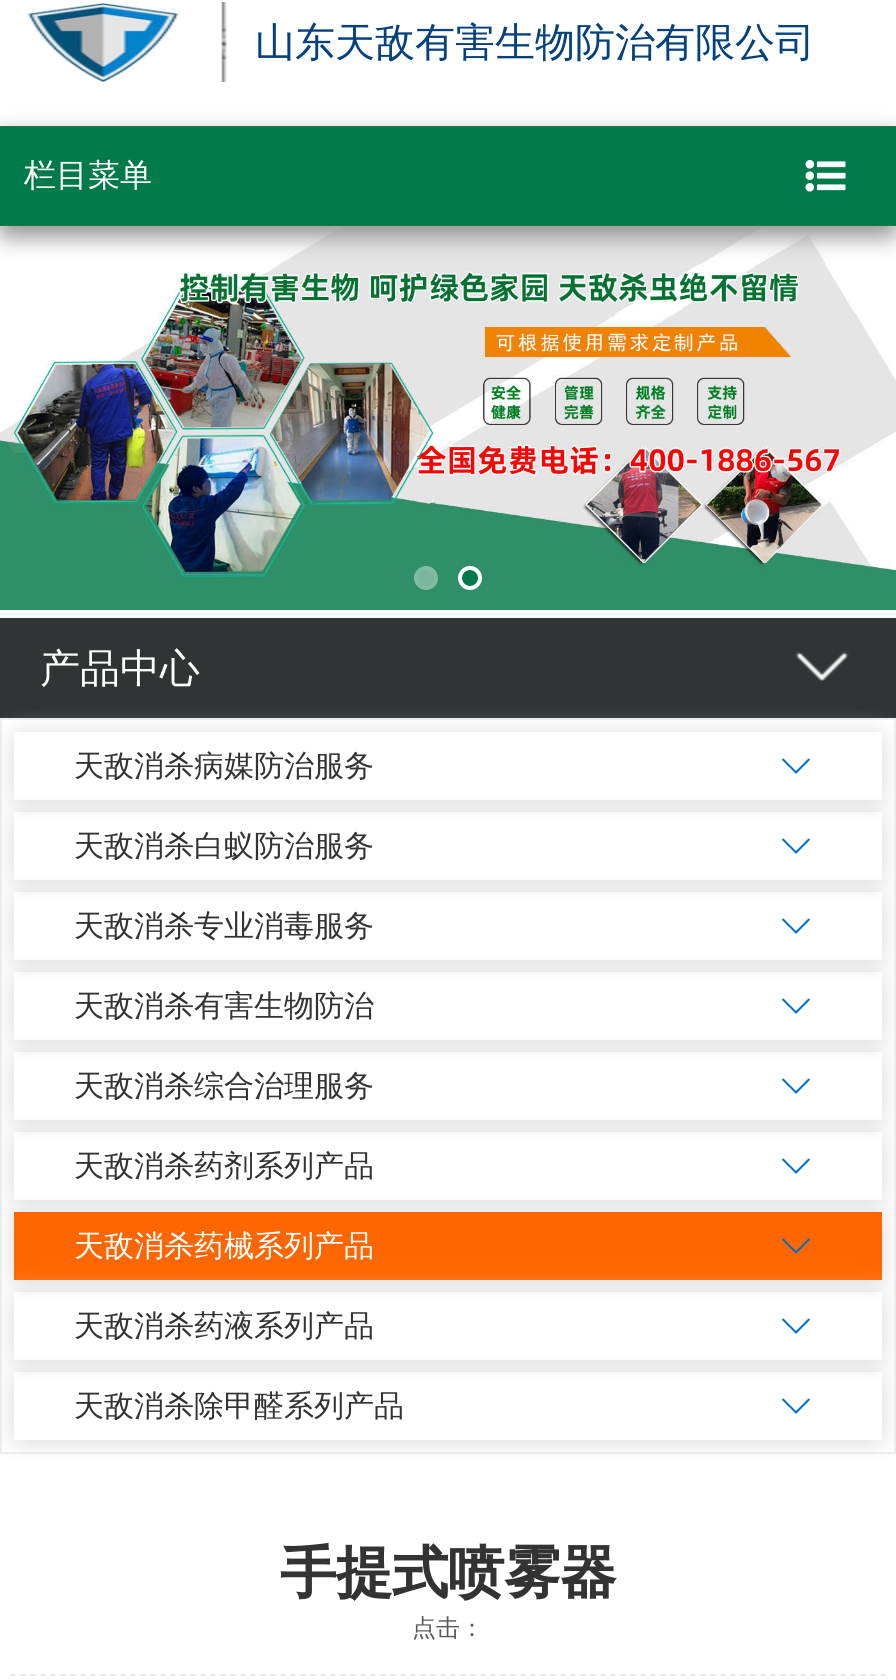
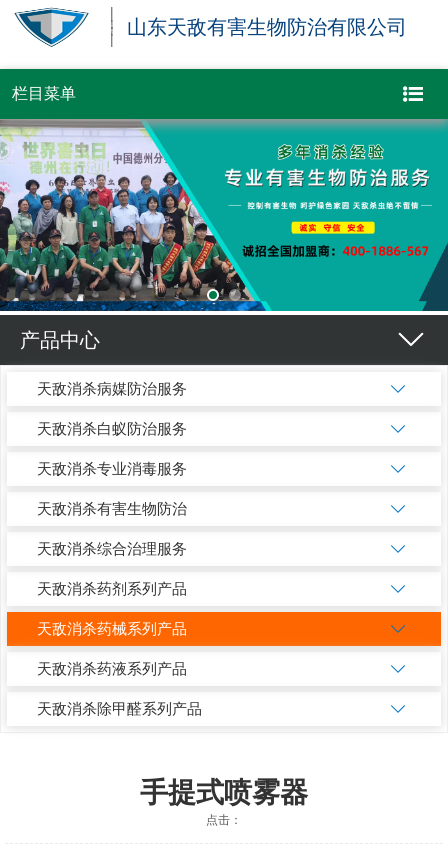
[6,226,890,612] [image] -> [3,119,445,312] [image]

